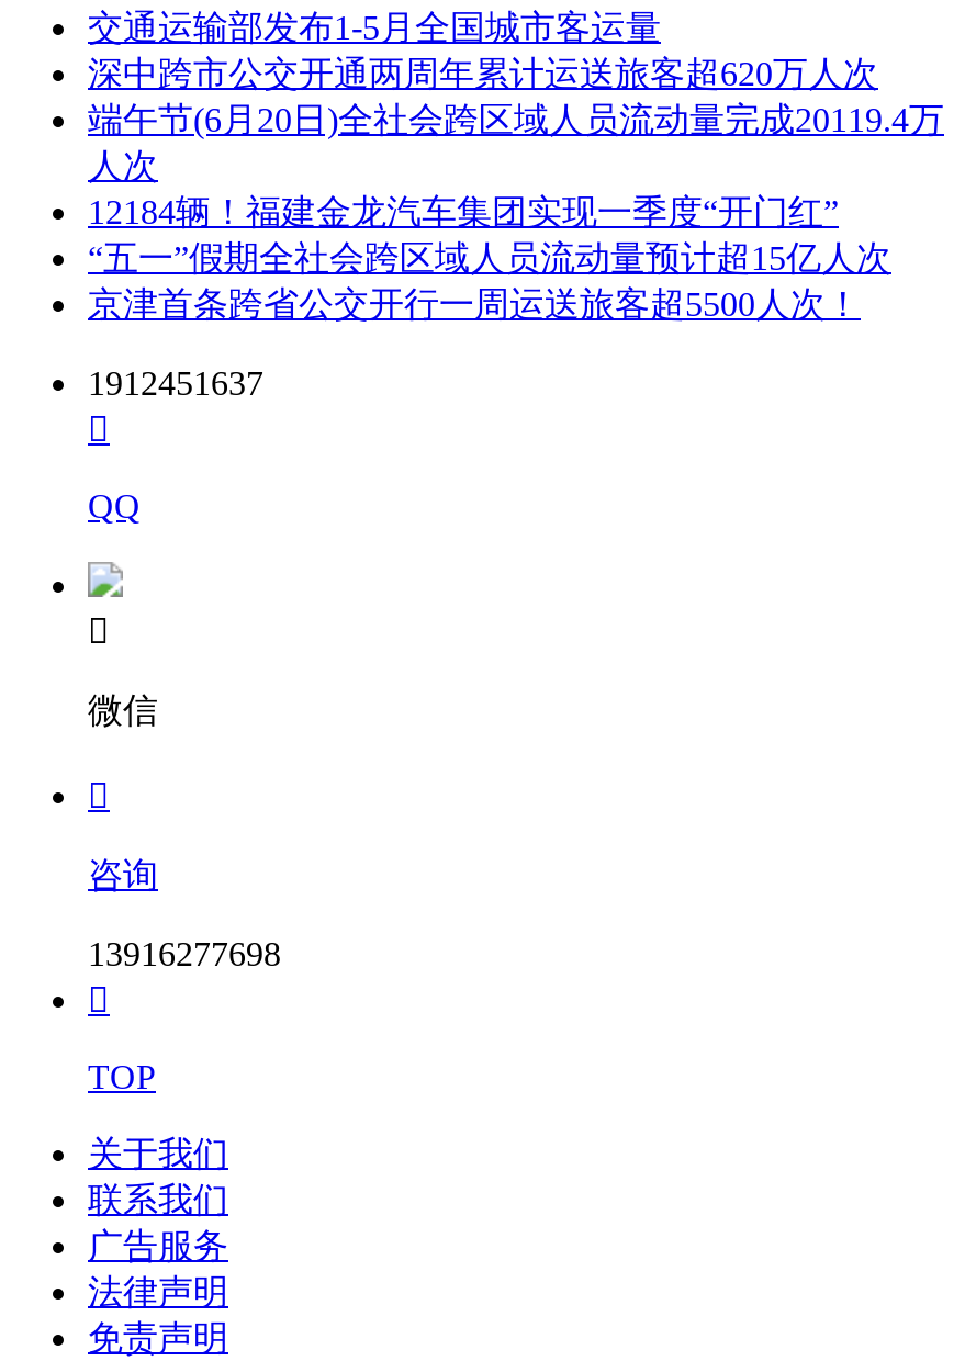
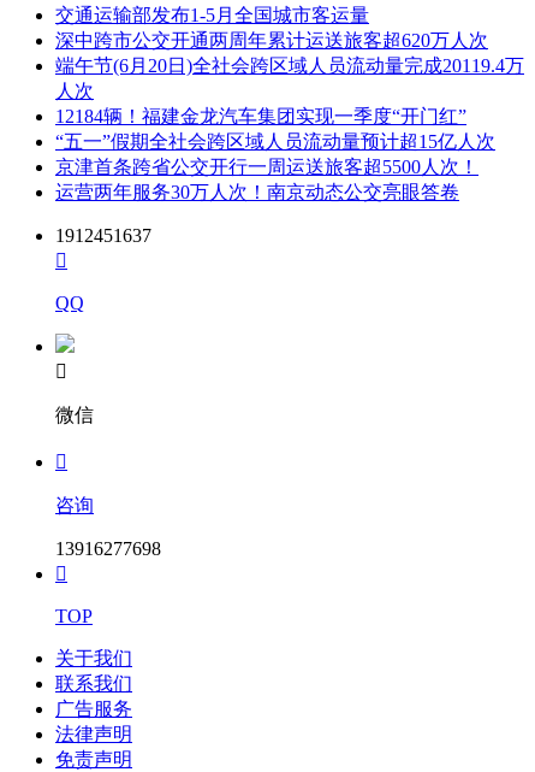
none -> [55,181,459,202] 运营两年服务30万人次！南京动态公交亮眼答卷

